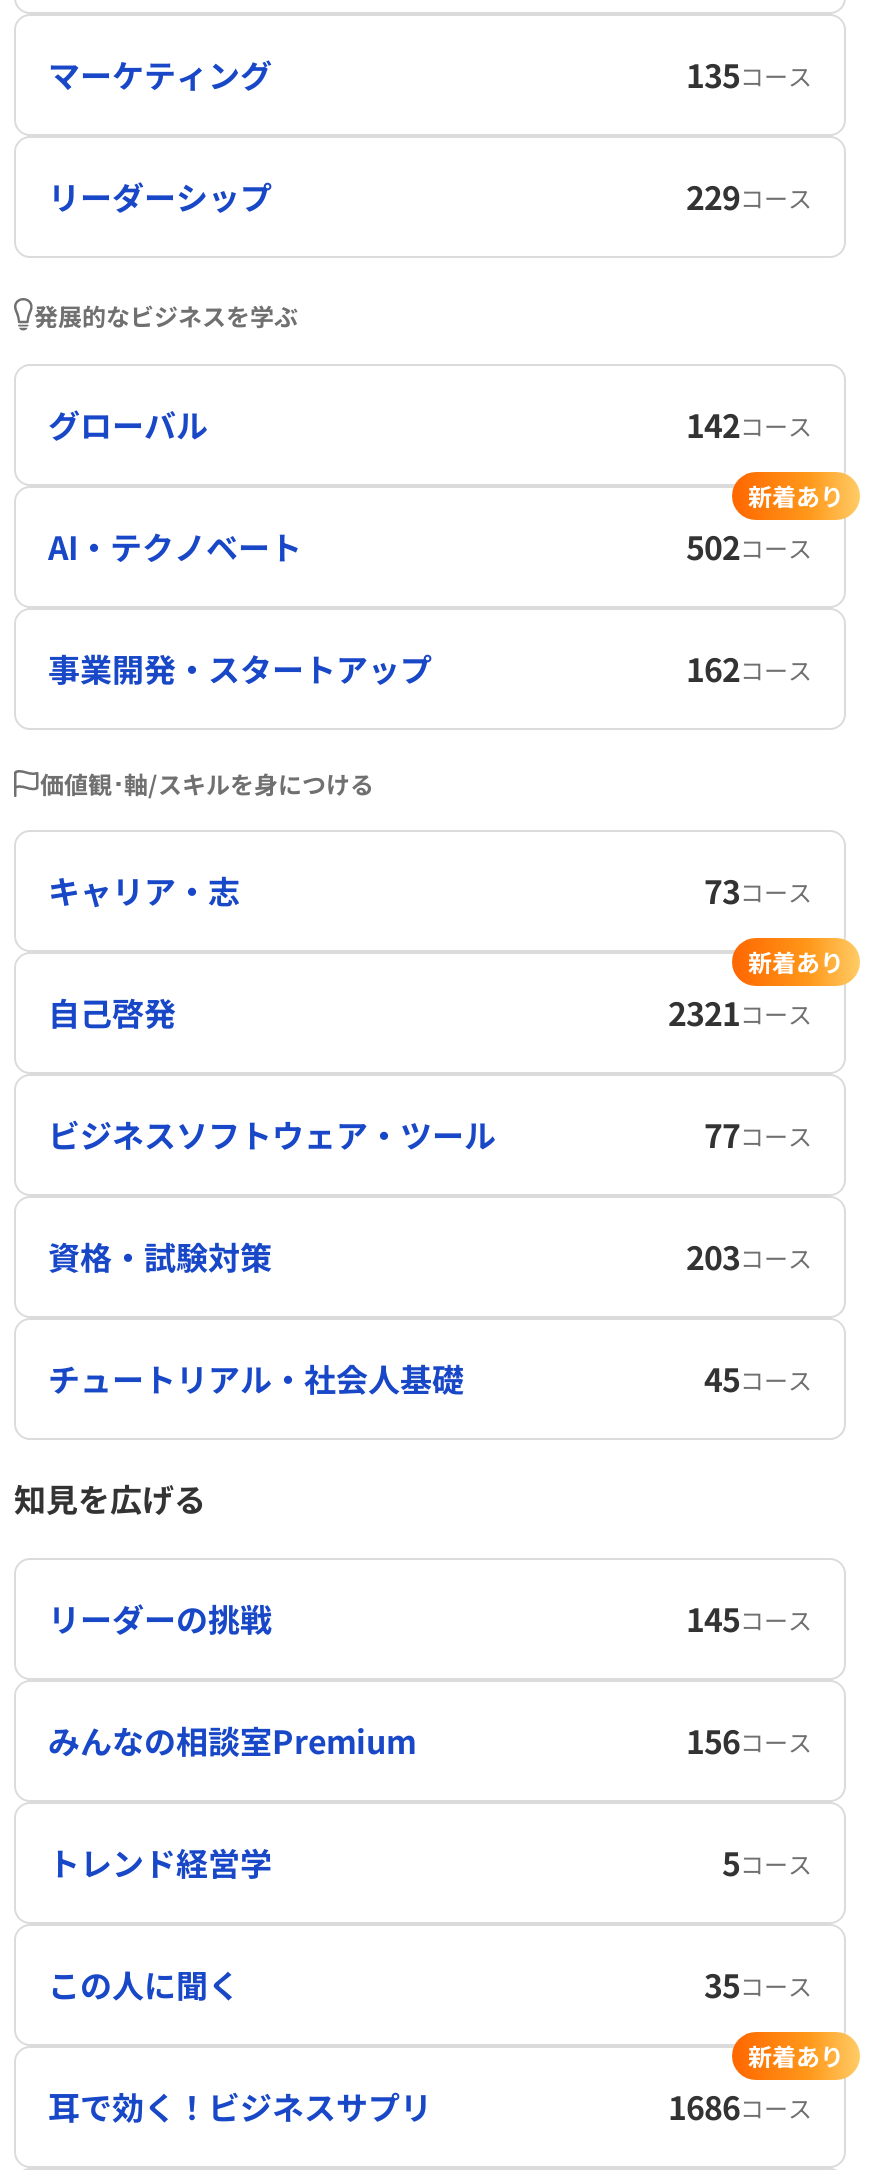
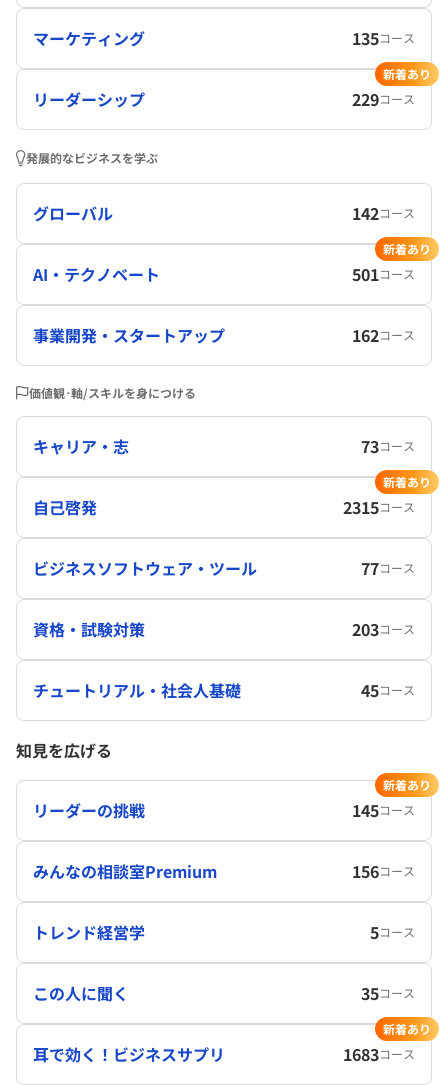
none -> [383,65,431,82] 新着あり
[686,523,812,571] 502コース -> [352,262,415,286] 501コース
[668,989,812,1037] 2321コース -> [343,495,415,519] 2315コース
none -> [383,776,431,793] 新着あり
[668,2083,812,2131] 1686コース -> [343,1042,415,1066] 1683コース

